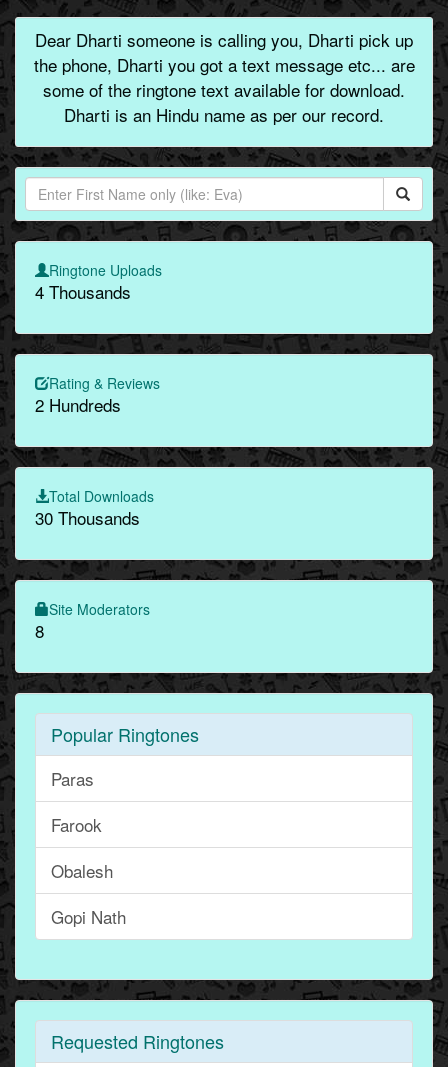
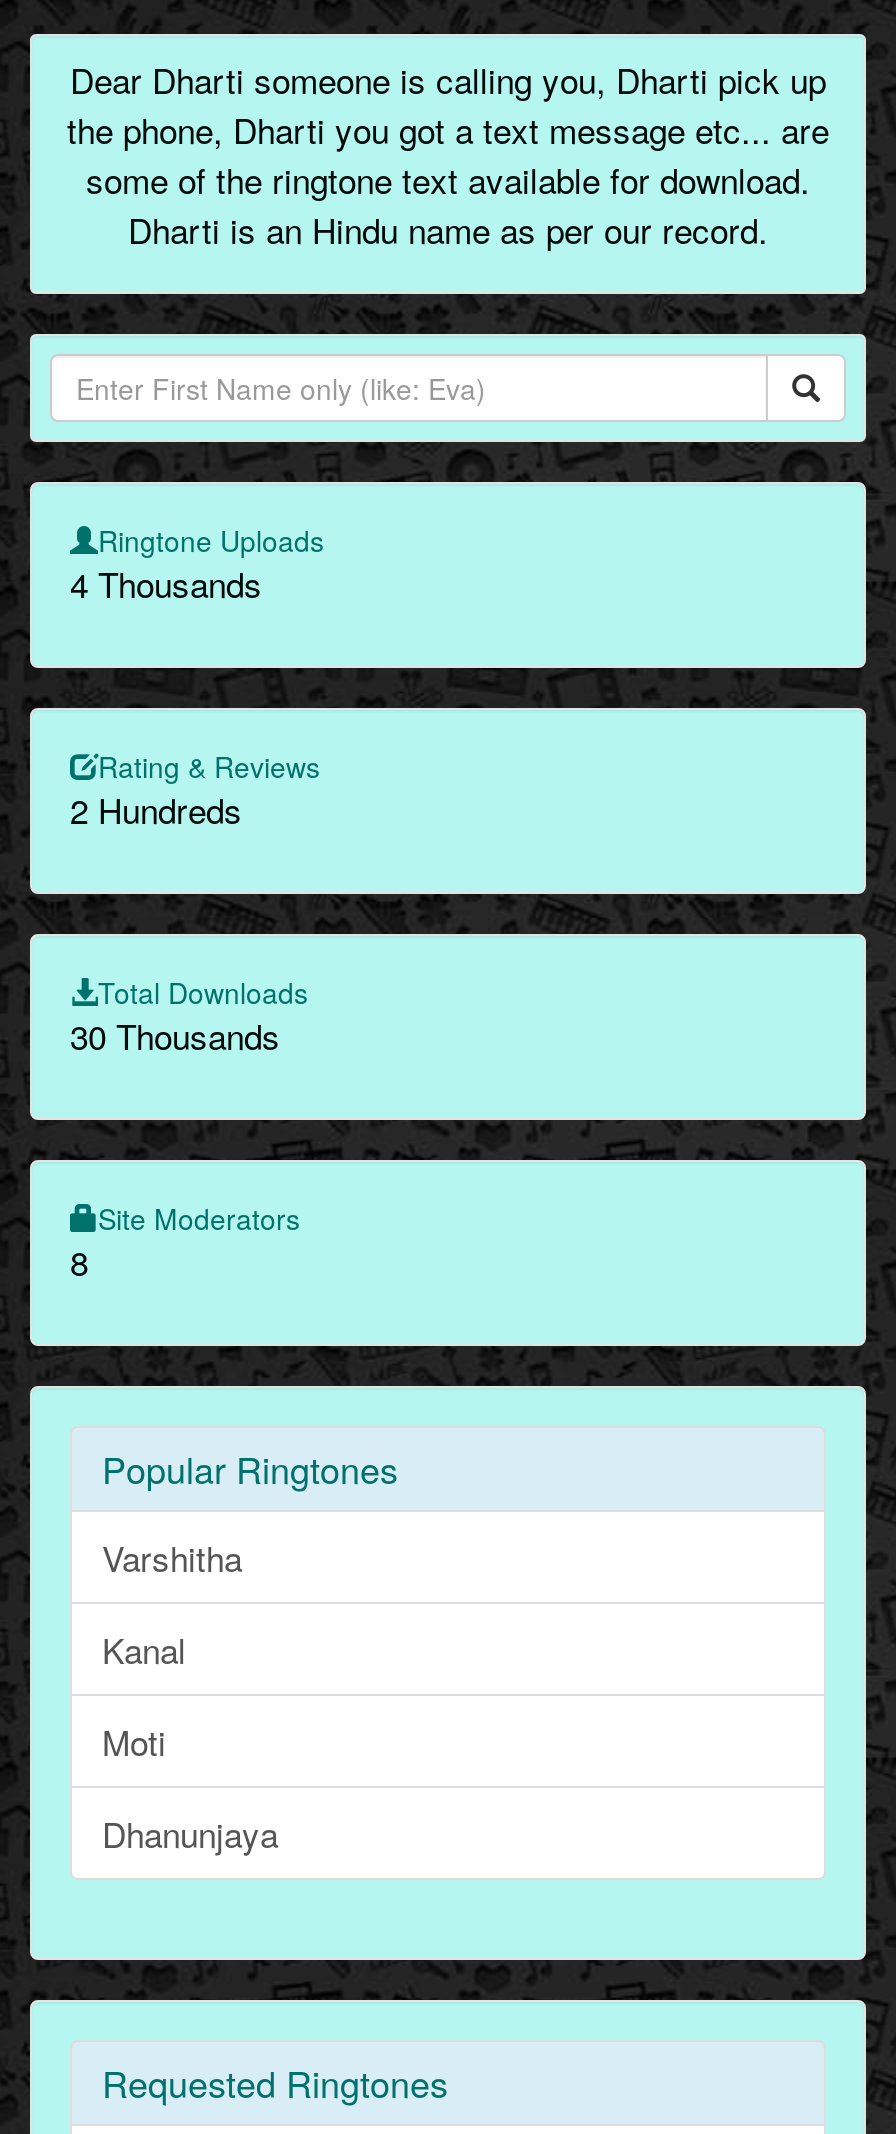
[51,766,94,791] Paras -> [102,1532,242,1582] Varshitha
[51,812,102,837] Farook -> [102,1624,186,1674] Kanal
[51,858,113,883] Obalesh -> [102,1716,166,1766] Moti
[51,904,126,929] Gopi Nath -> [102,1808,278,1858] Dhanunjaya

